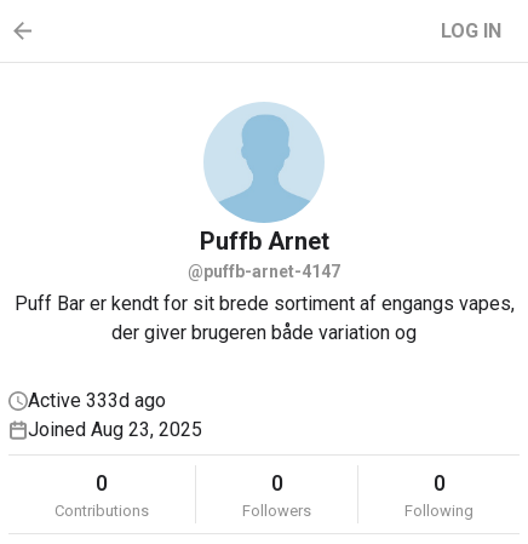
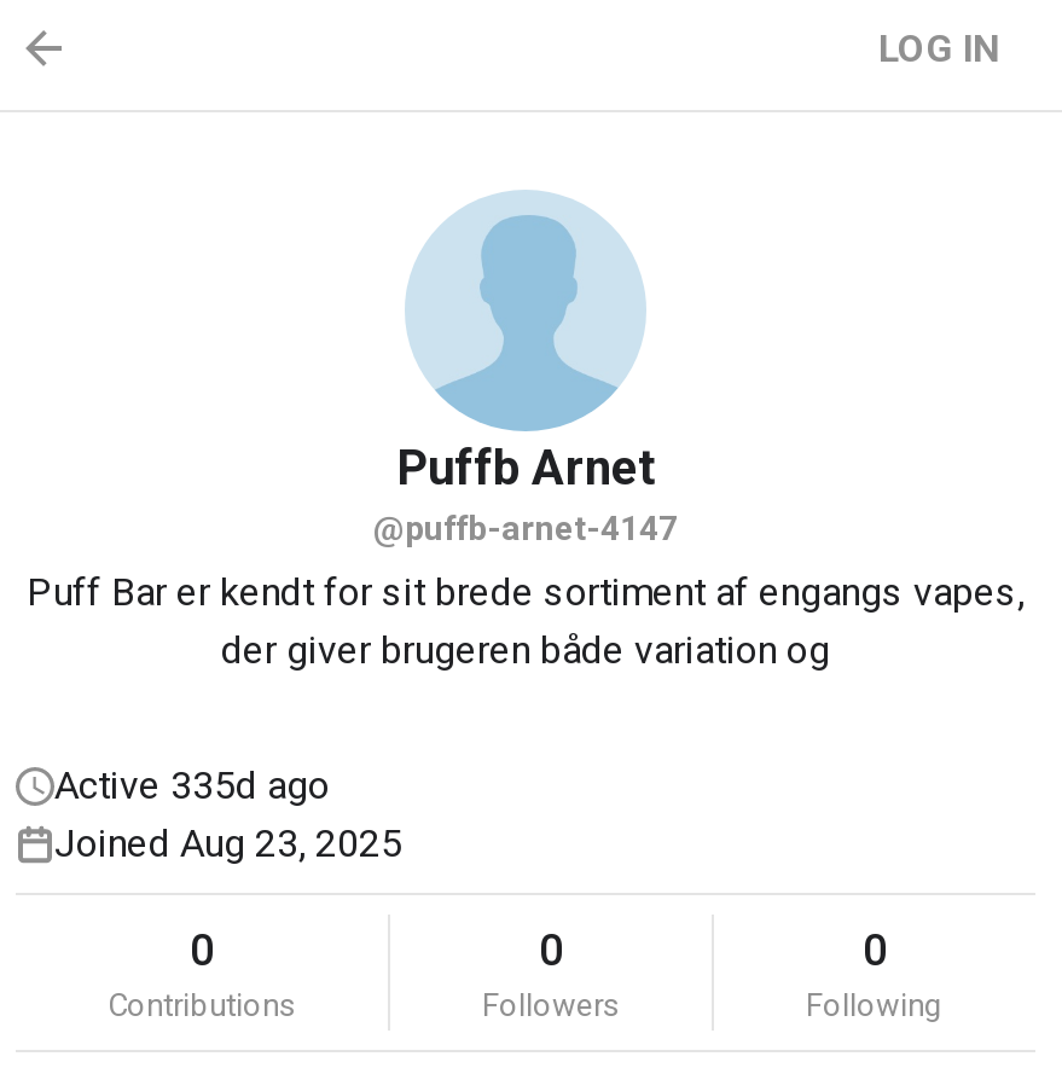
[28,389,166,412] Active 333d ago -> [54,762,330,808] Active 335d ago

